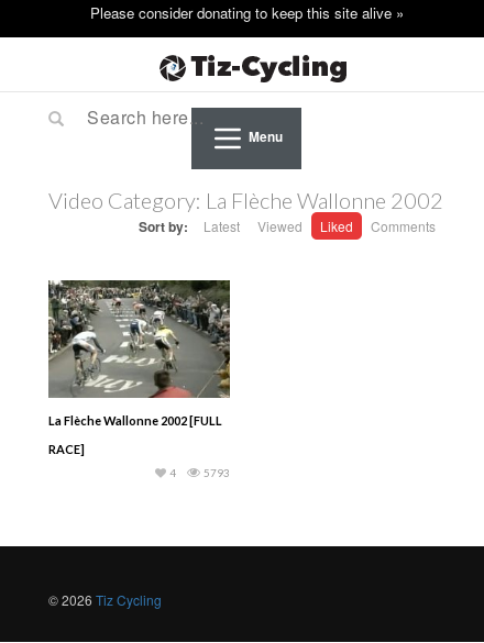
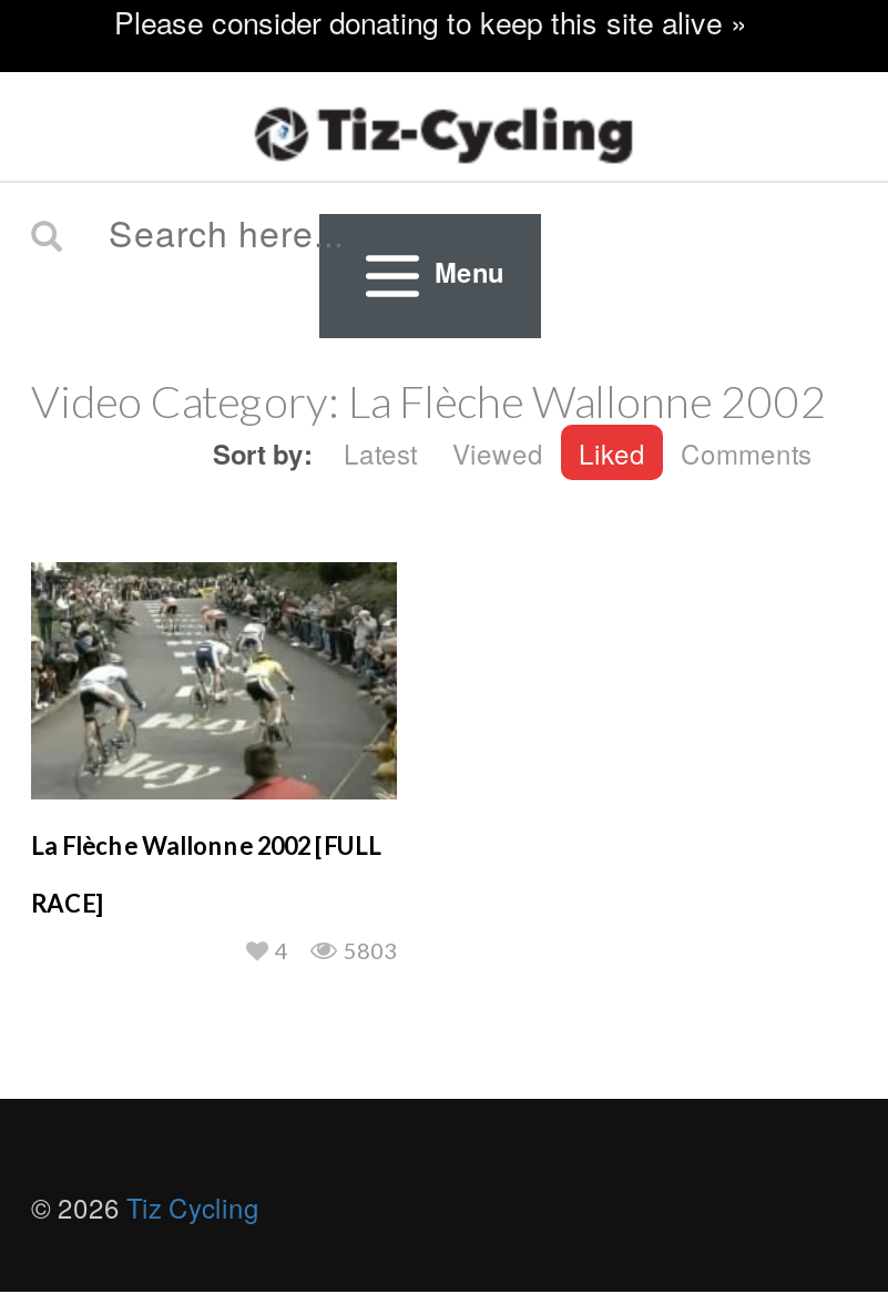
[204,466,230,480] 5793 -> [344,938,397,964] 5803

